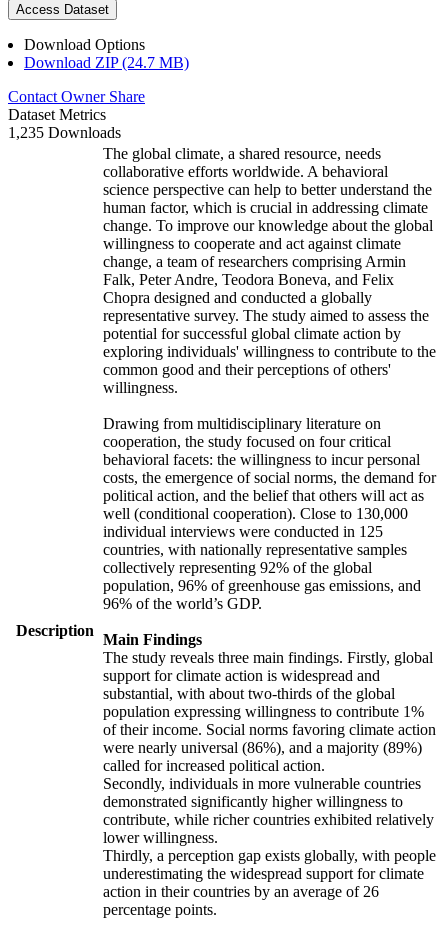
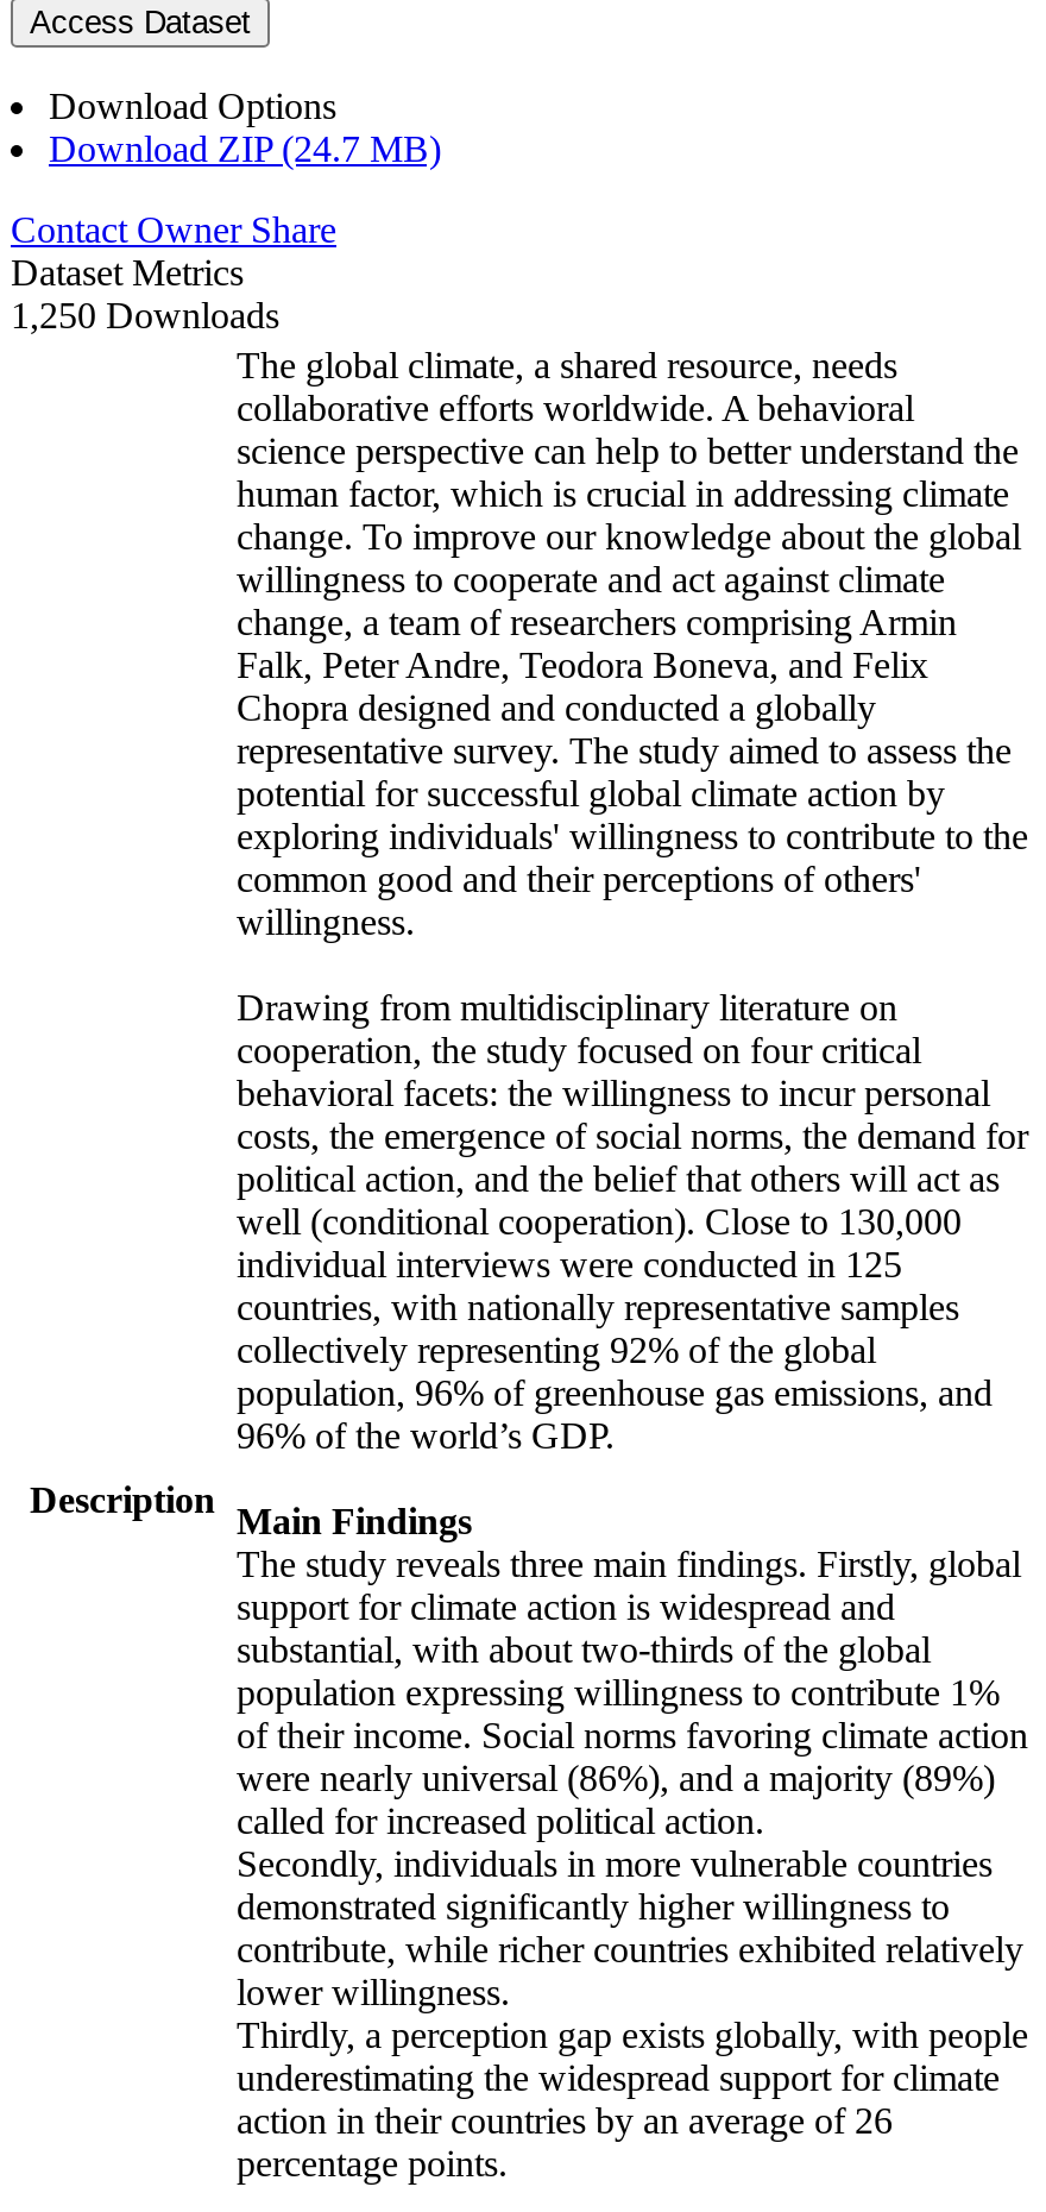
[8,124,121,141] 1,235 Downloads -> [11,296,279,336] 1,250 Downloads

